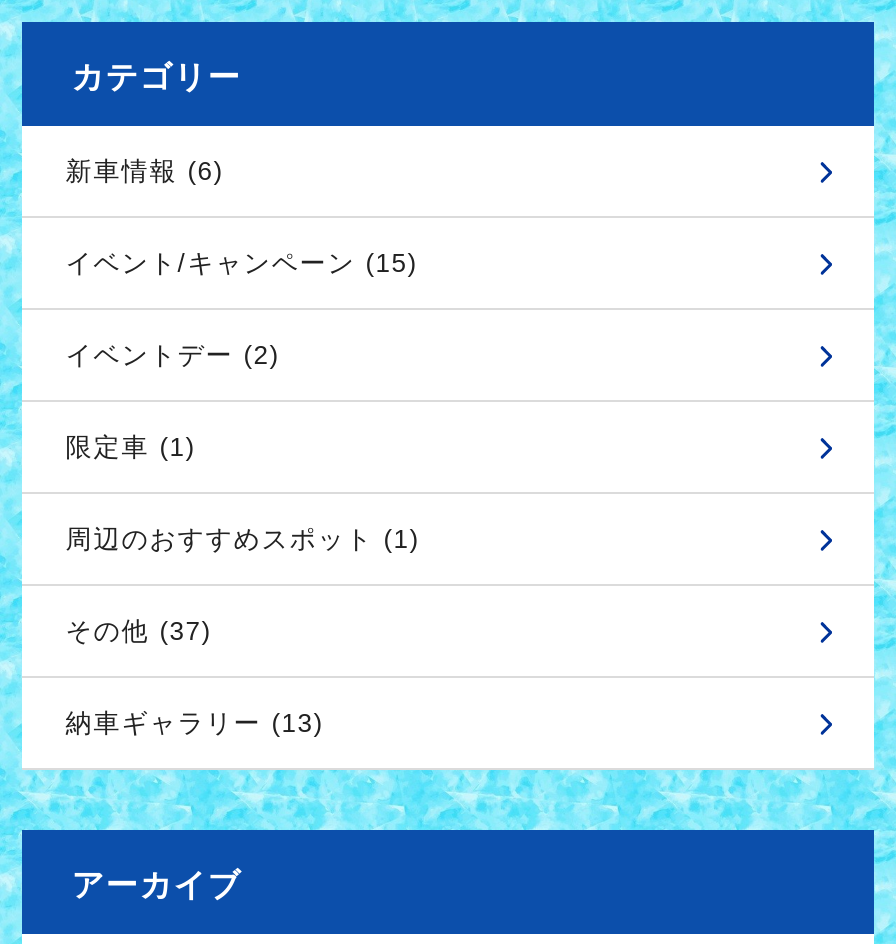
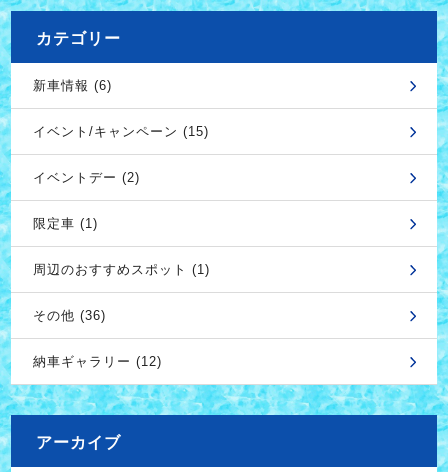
[66,616,212,646] その他 (37) -> [33,308,106,323] その他 (36)
[66,708,324,738] 納車ギャラリー (13) -> [33,354,162,369] 納車ギャラリー (12)

